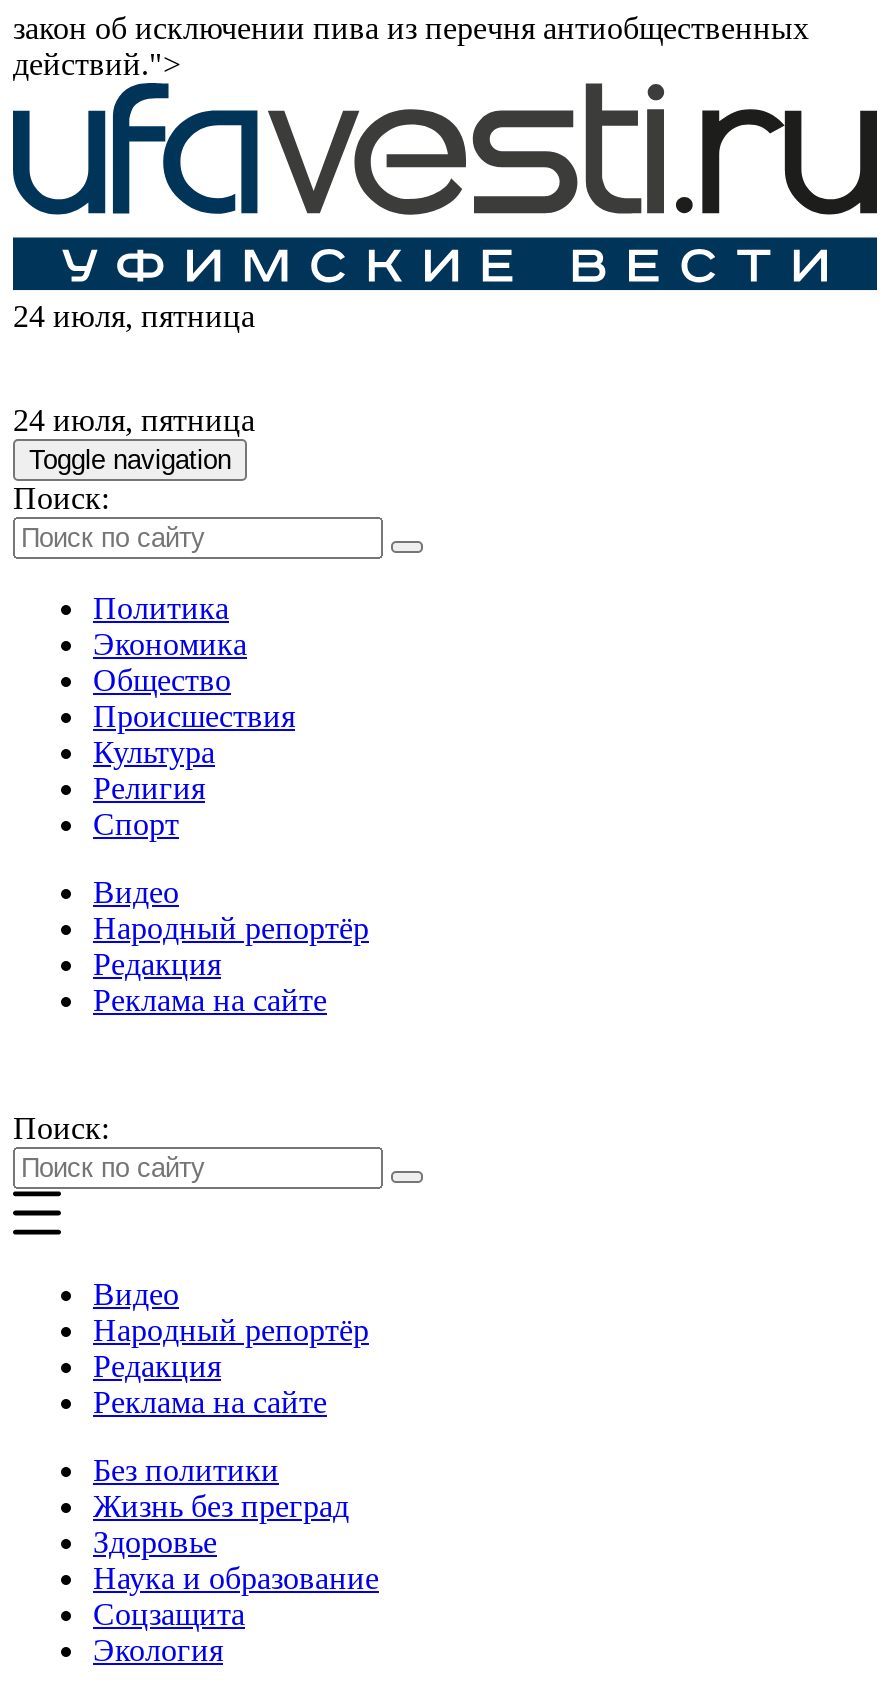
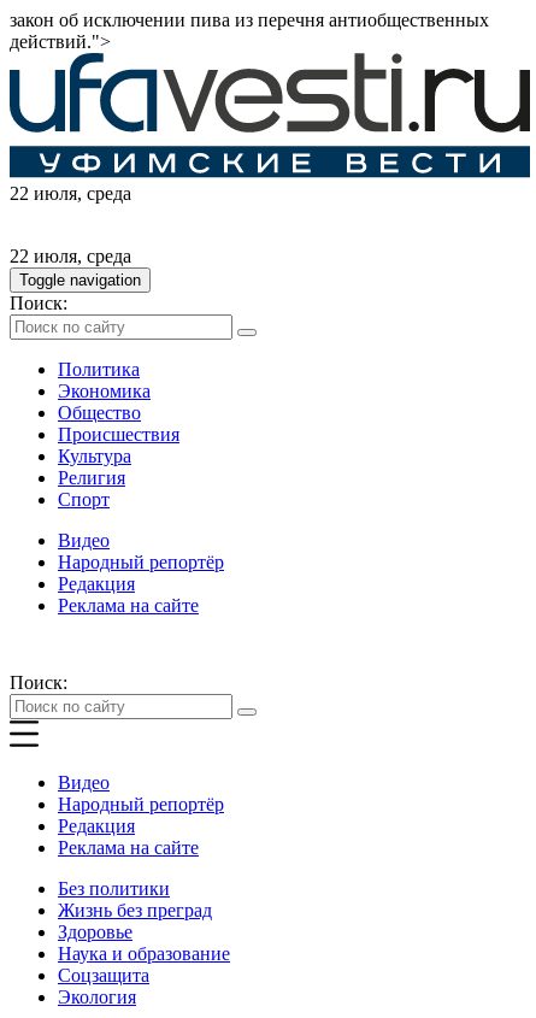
[13,300,255,334] 24 июля, пятница -> [10,184,131,204] 22 июля, среда
[13,404,255,438] 24 июля, пятница -> [10,246,131,267] 22 июля, среда

